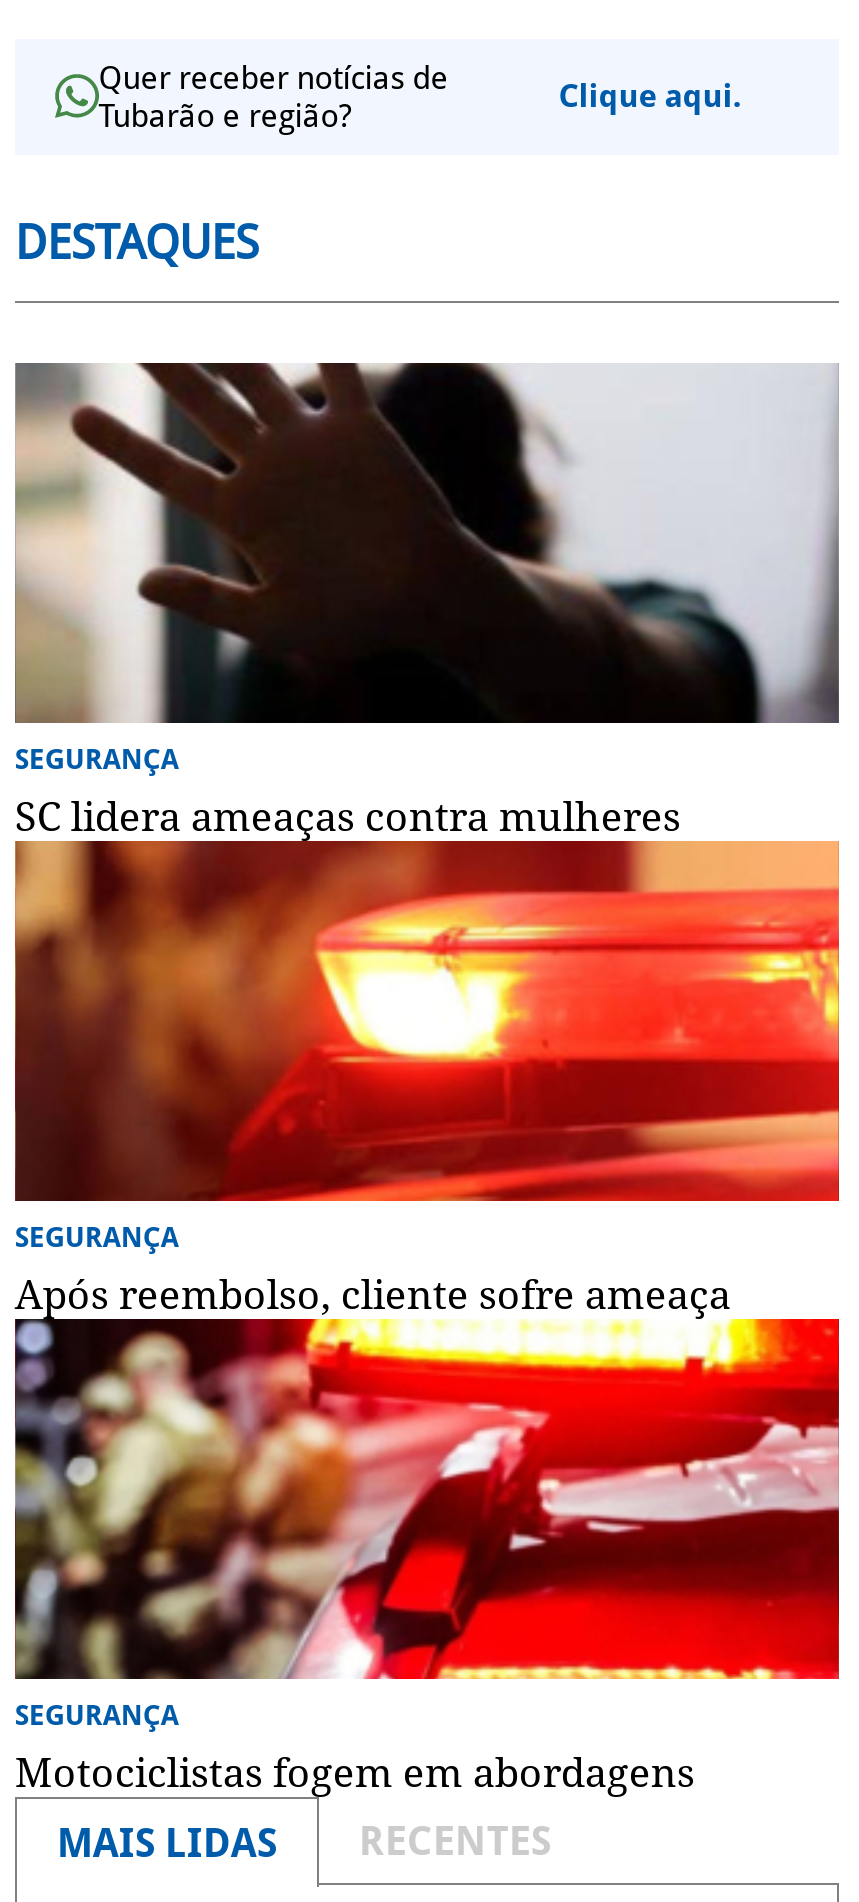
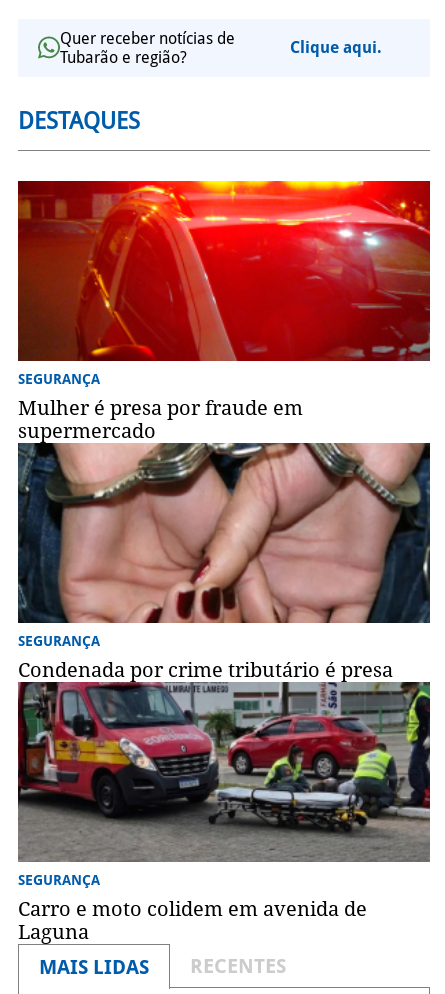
[13,361,841,841] [image] | SC lidera ameaças contra mulheres -> [17,180,431,443] [image] | Mulher é presa por fraude em | supermercado
[13,839,841,1319] [image] | Após reembolso, cliente sofre ameaça -> [17,442,431,682] [image] | Condenada por crime tributário é presa
[13,1317,841,1797] [image] | Motociclistas fogem em abordagens -> [17,681,431,944] [image] | Carro e moto colidem em avenida de | Laguna

